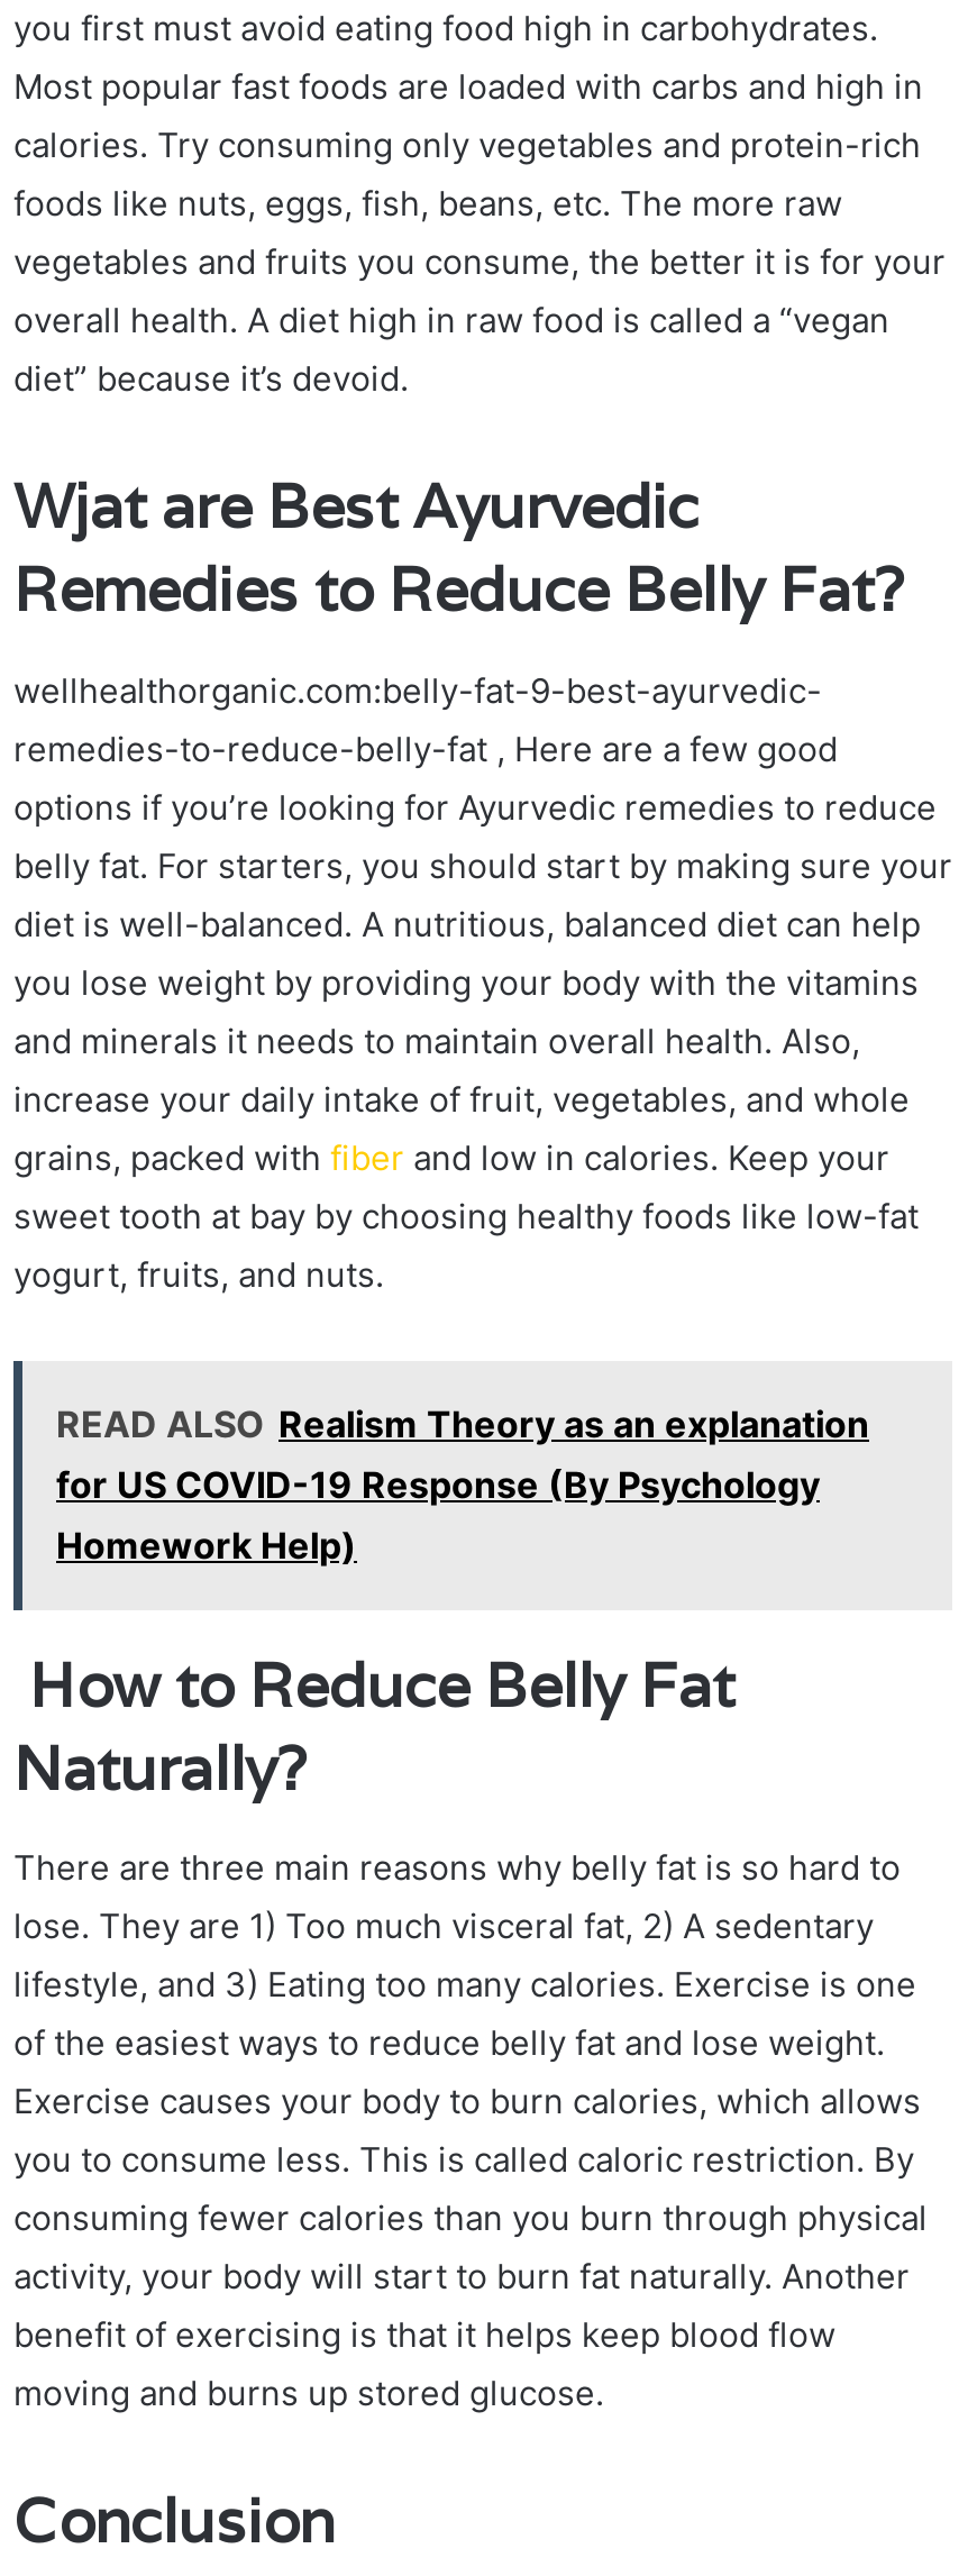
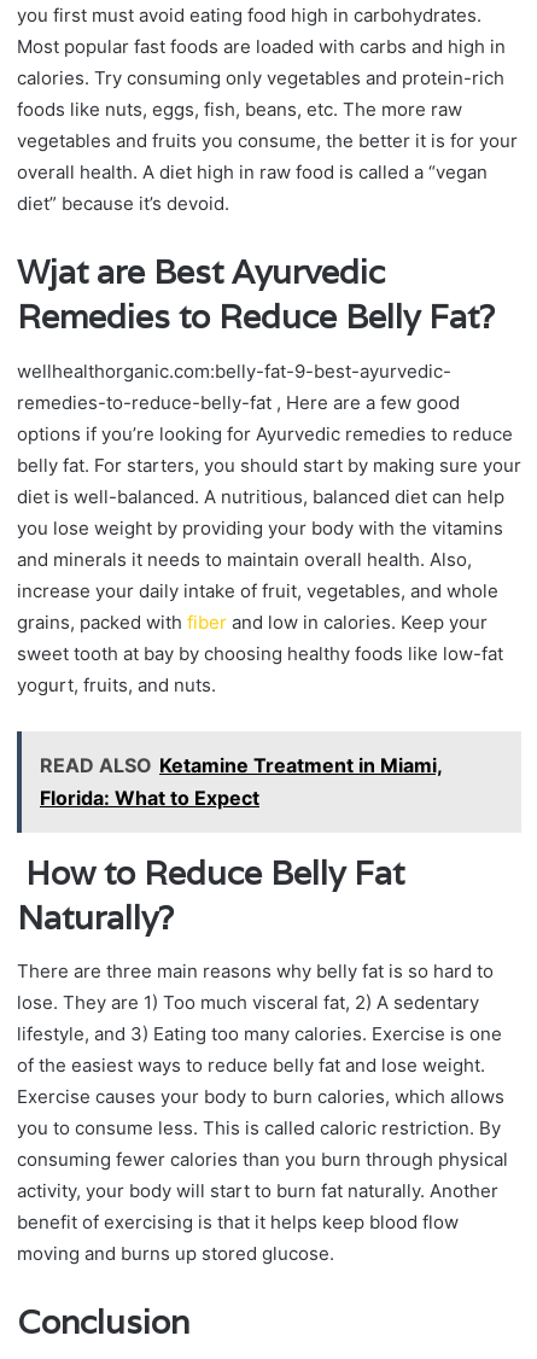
[56,1401,869,1567] READ ALSO Realism Theory as an explanation | for US COVID-19 Response (By Psychology | Homework Help) -> [40,753,443,810] READ ALSO Ketamine Treatment in Miami, | Florida: What to Expect

